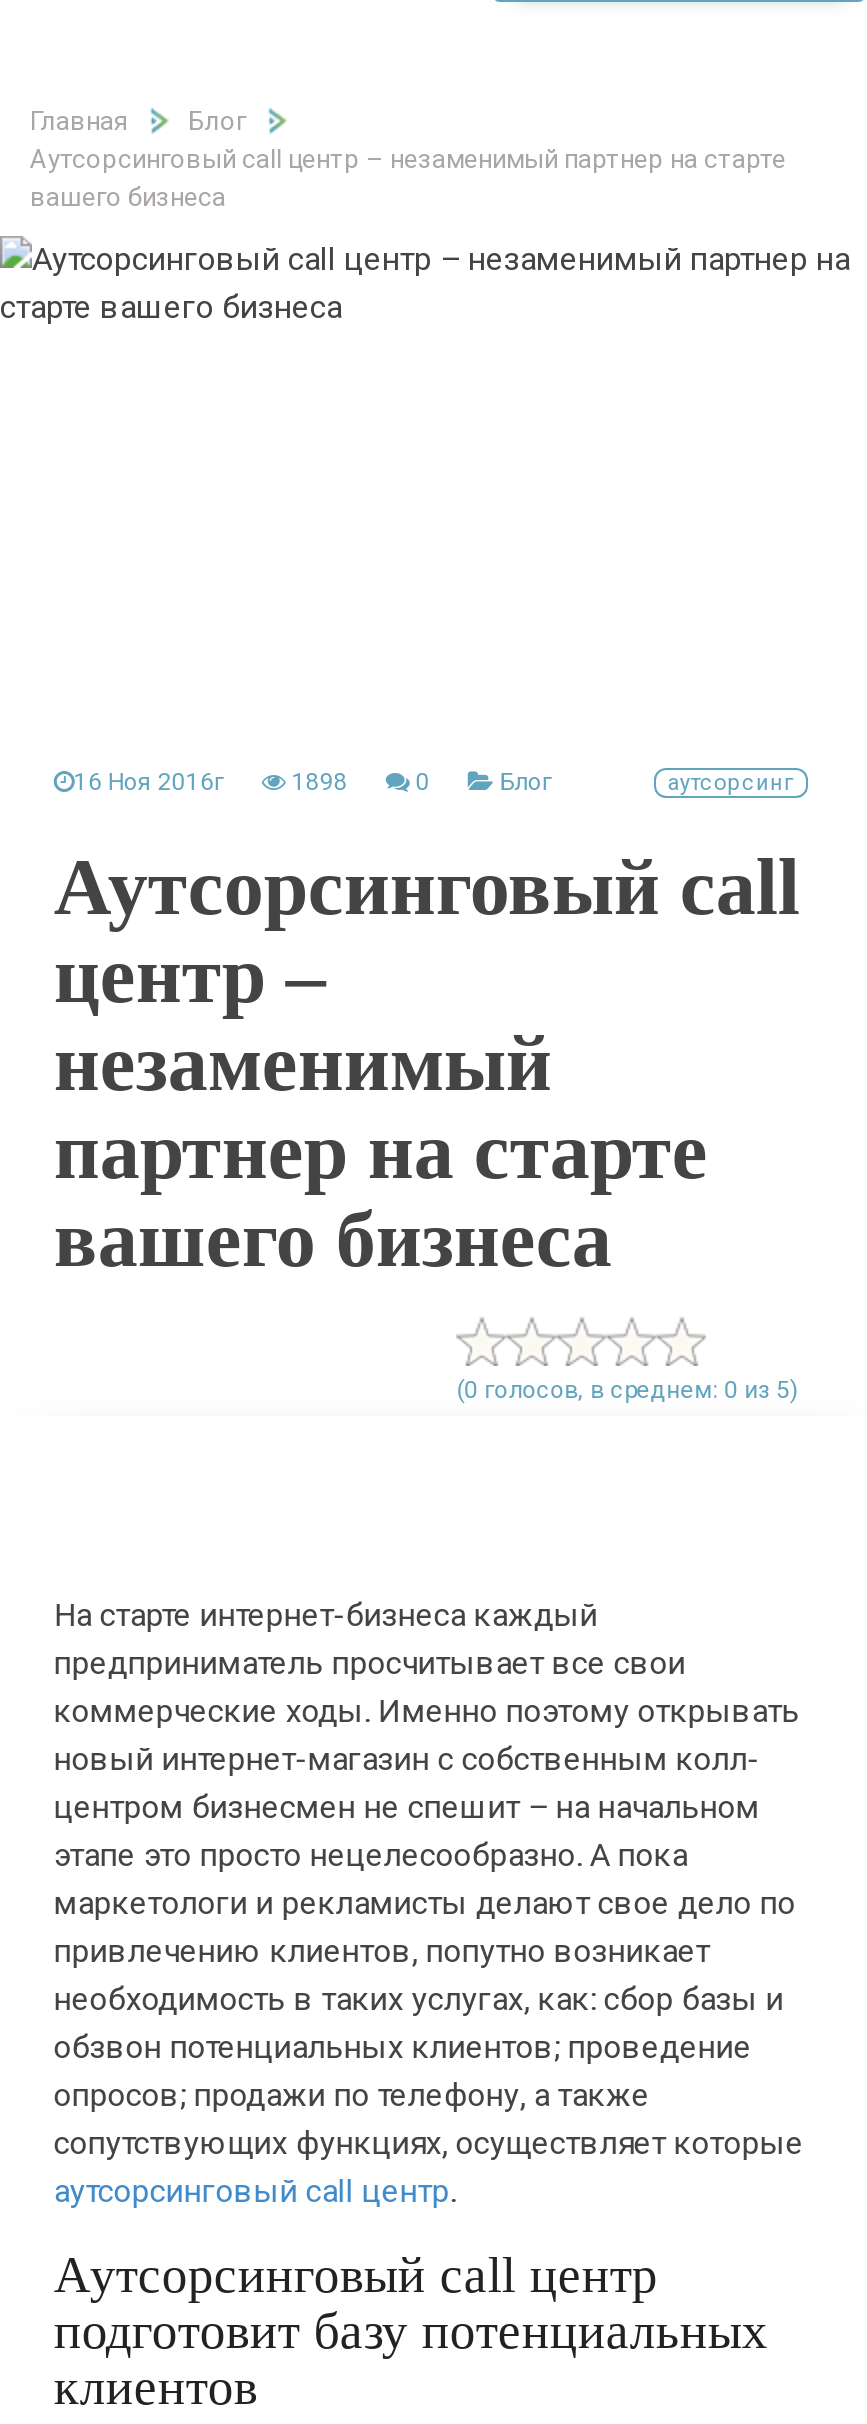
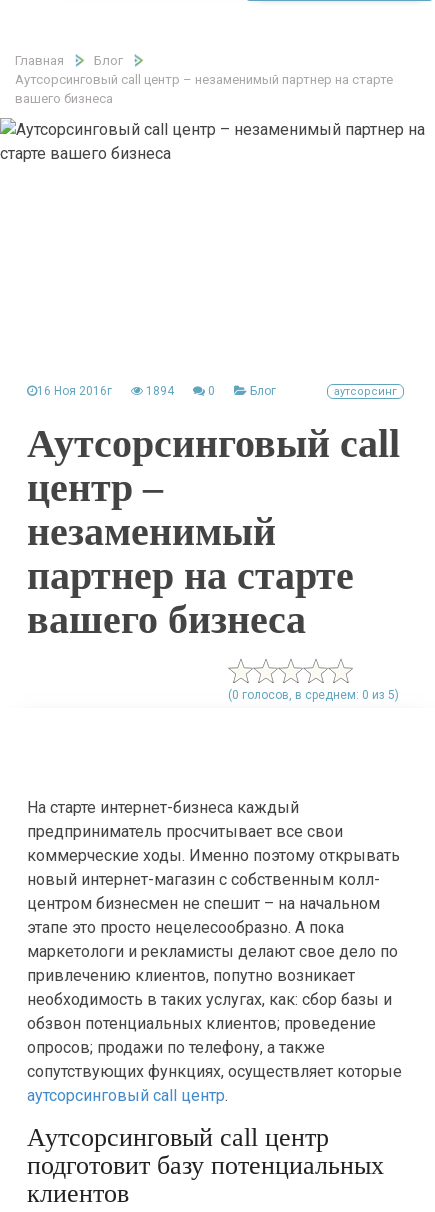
[286,768,348,796] 1898 -> [143,384,174,398] 1894

